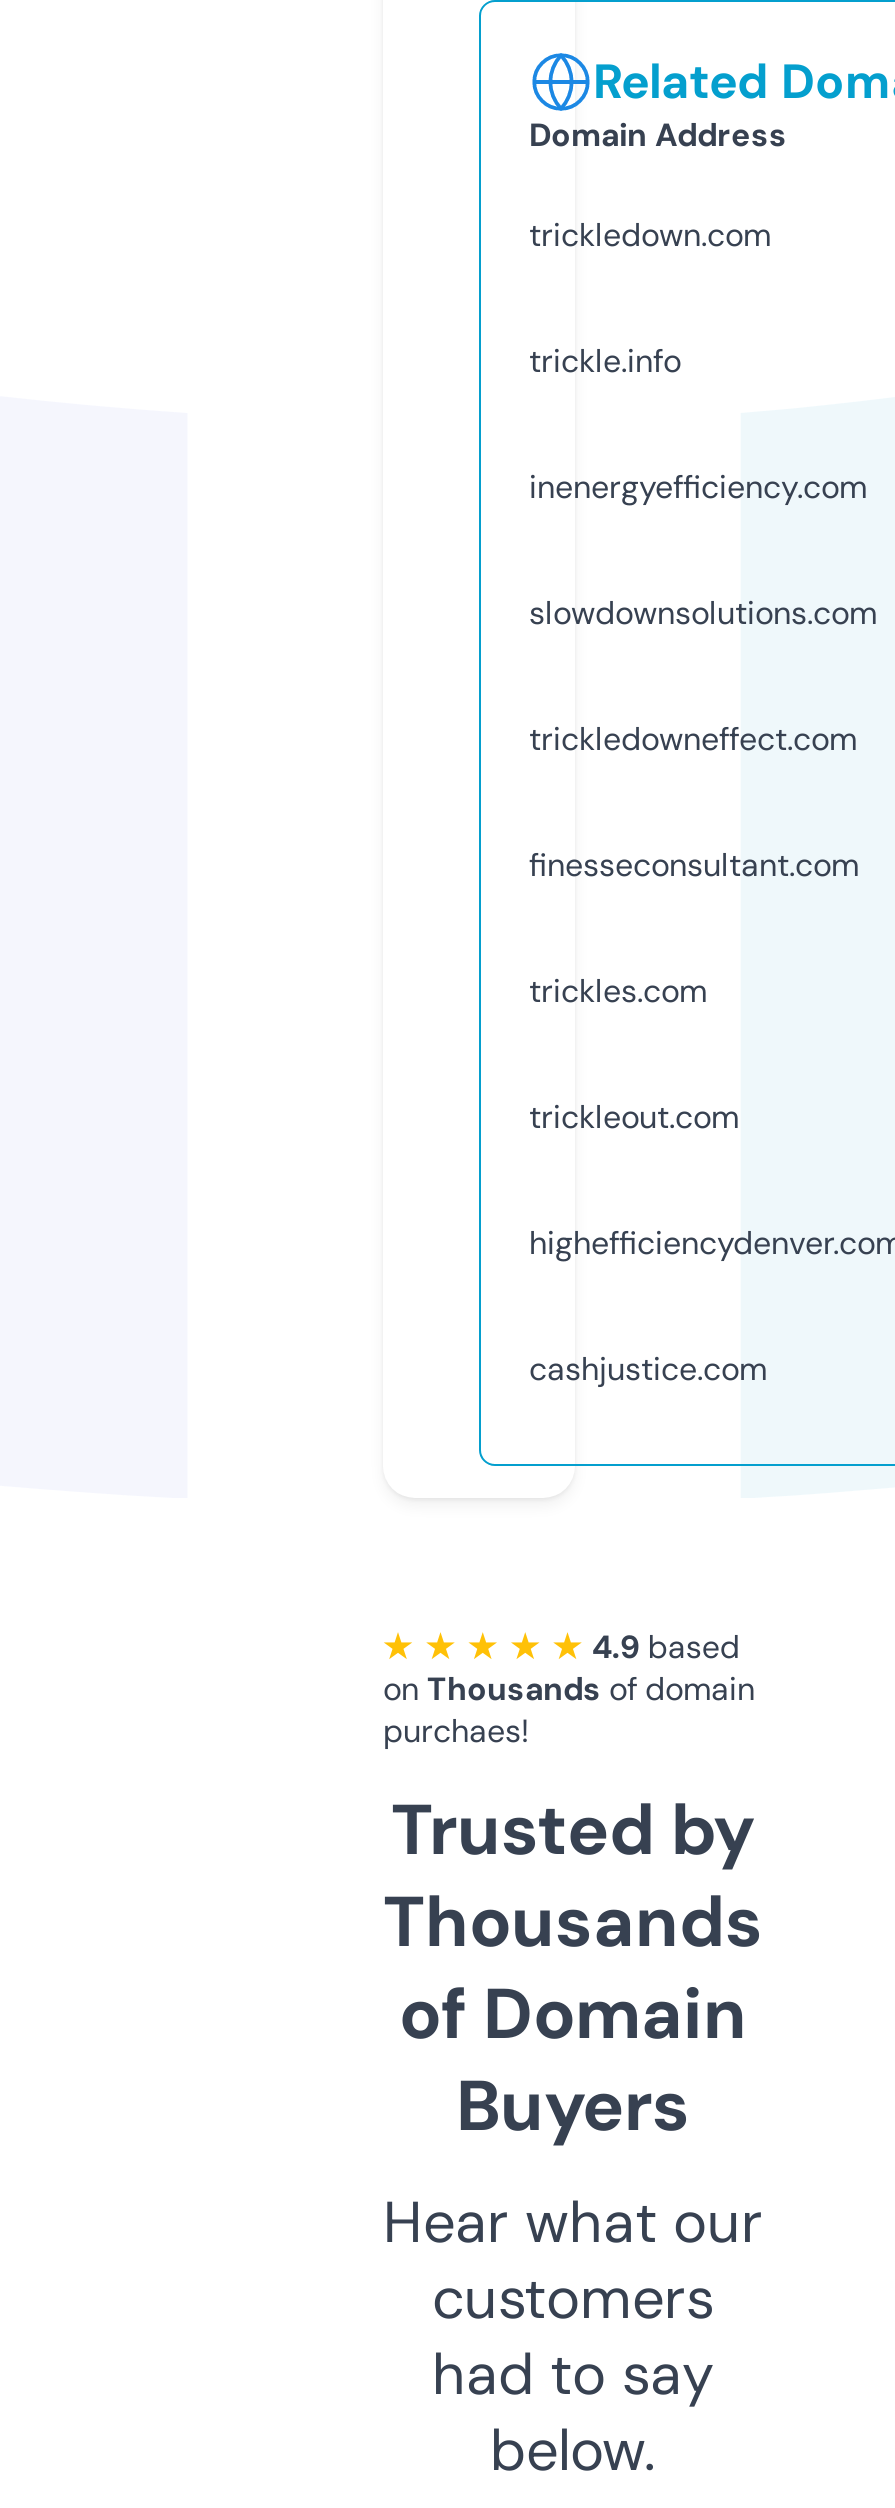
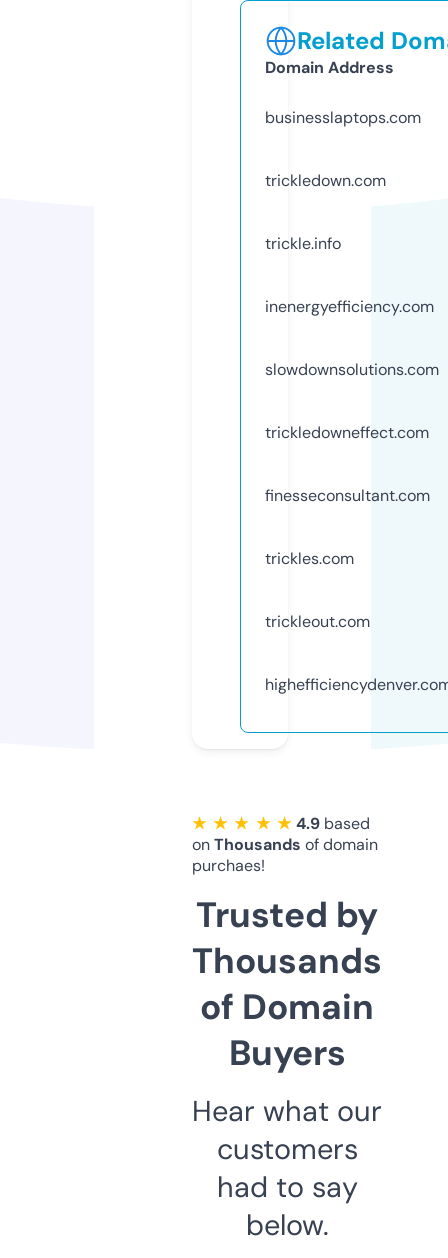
none -> [265,107,421,128] businesslaptops.com
moved [529,214,877,1138] -> [265,170,439,632]: trickledown.com | trickle.info | inenergyefficiency.com | slowdownsolutions.com | trickledowneffect.com | finesseconsultant.com | trickles.com | trickleout.com
[529,1348,767,1390] cashjustice.com -> none

